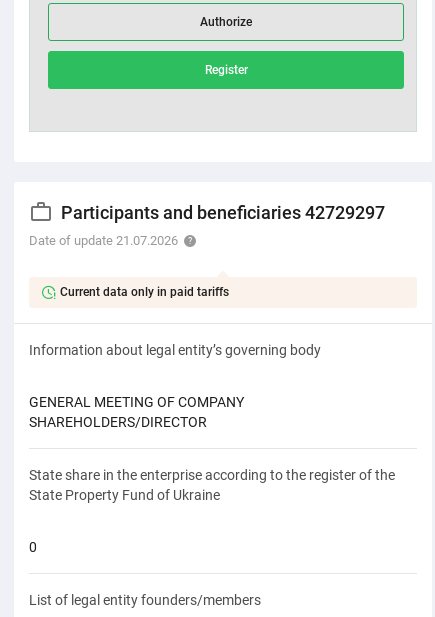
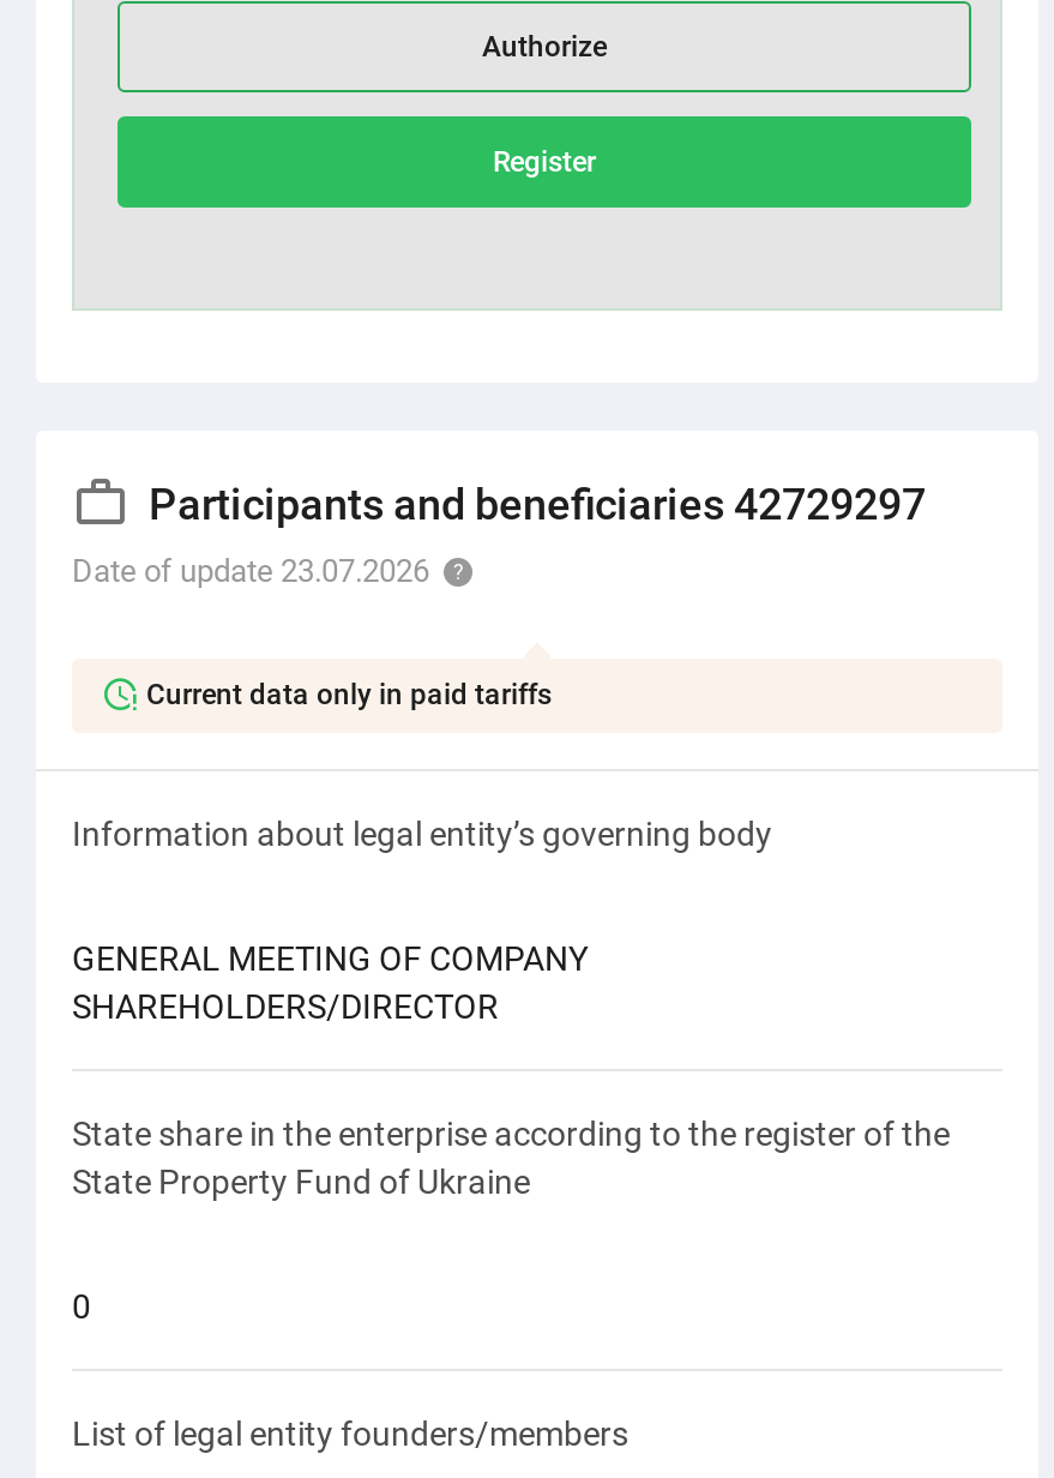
[29,233,178,248] Date of update 21.07.2026 -> [72,553,429,589] Date of update 23.07.2026

